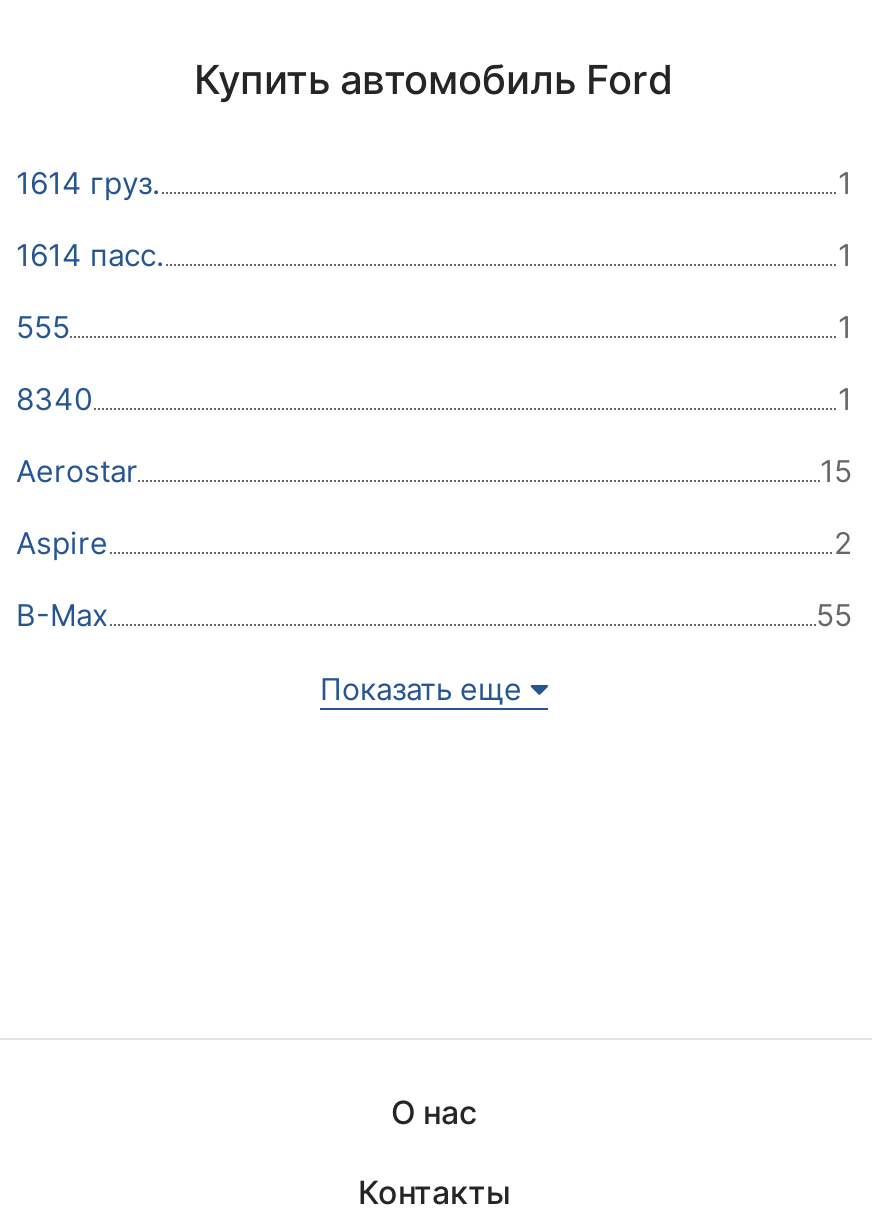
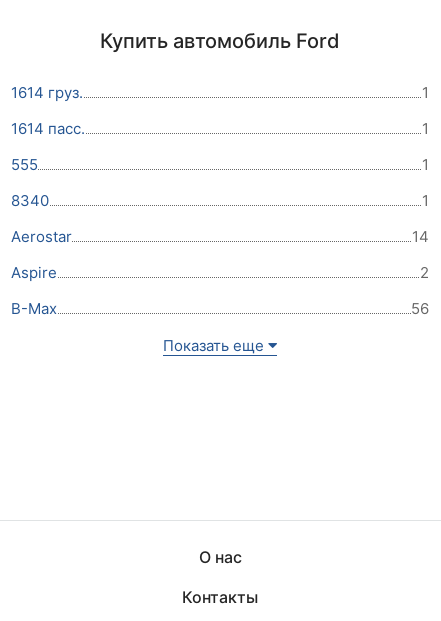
[820,453,852,491] 15 -> [412,227,429,246] 14
[816,597,852,635] 55 -> [411,299,429,318] 56

